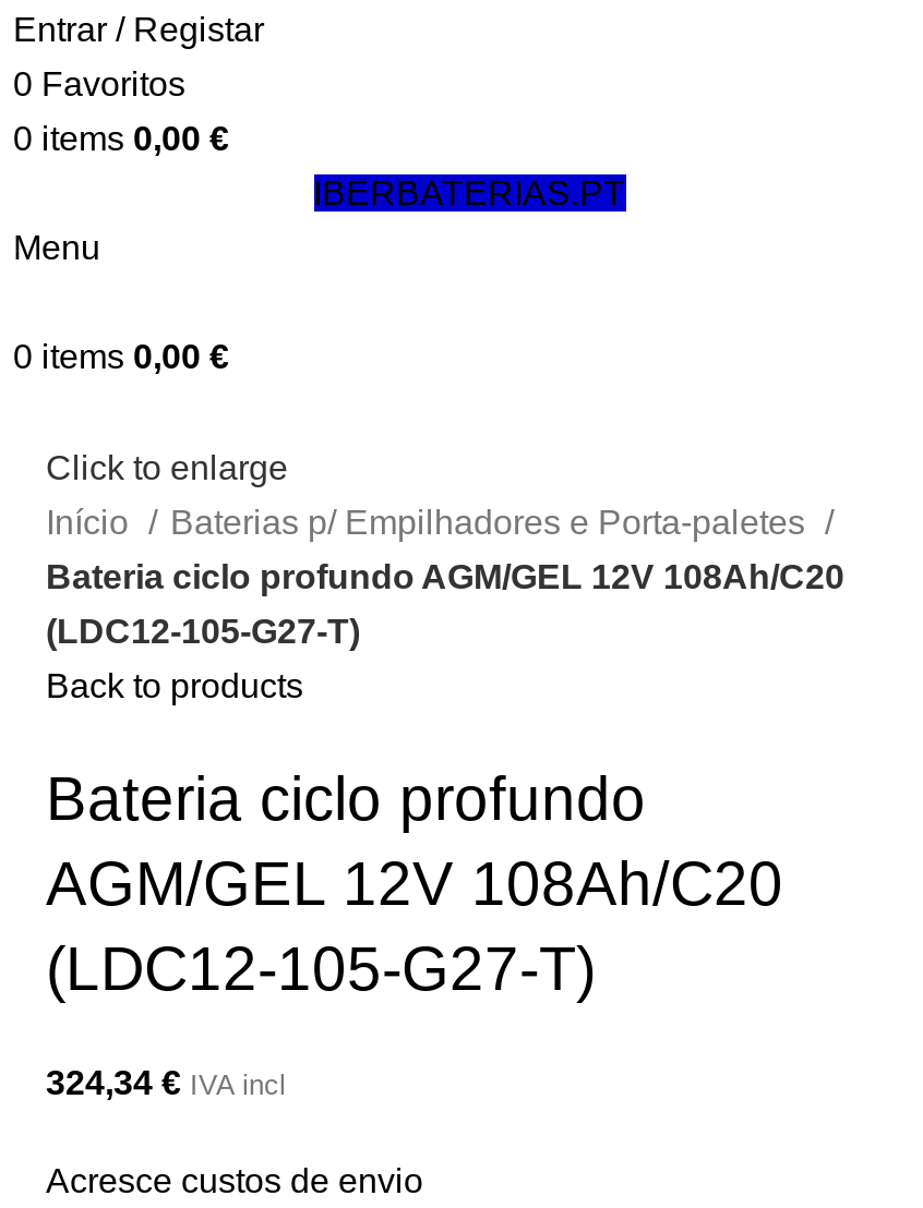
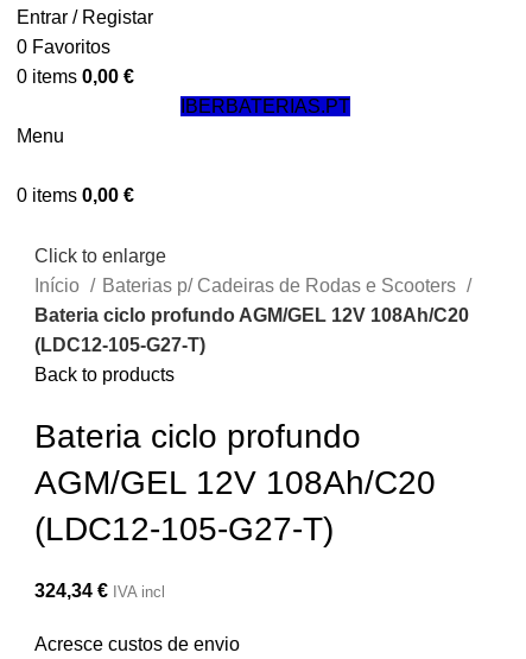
[170,504,814,541] Baterias p/ Empilhadores e Porta-paletes -> [102,276,461,296] Baterias p/ Cadeiras de Rodas e Scooters

